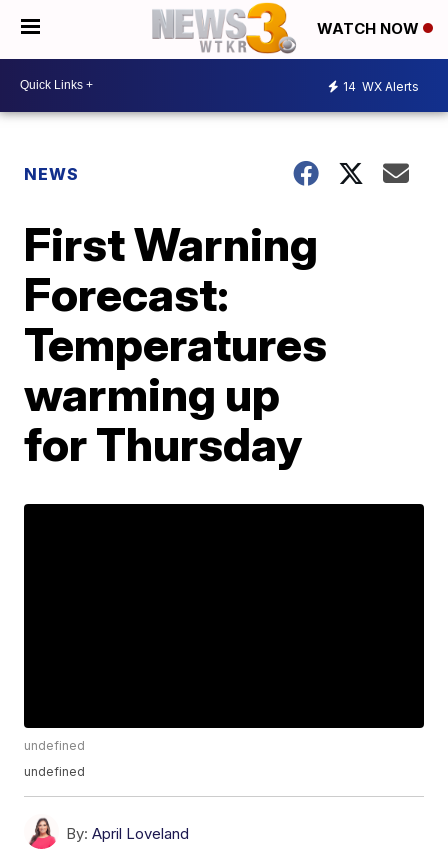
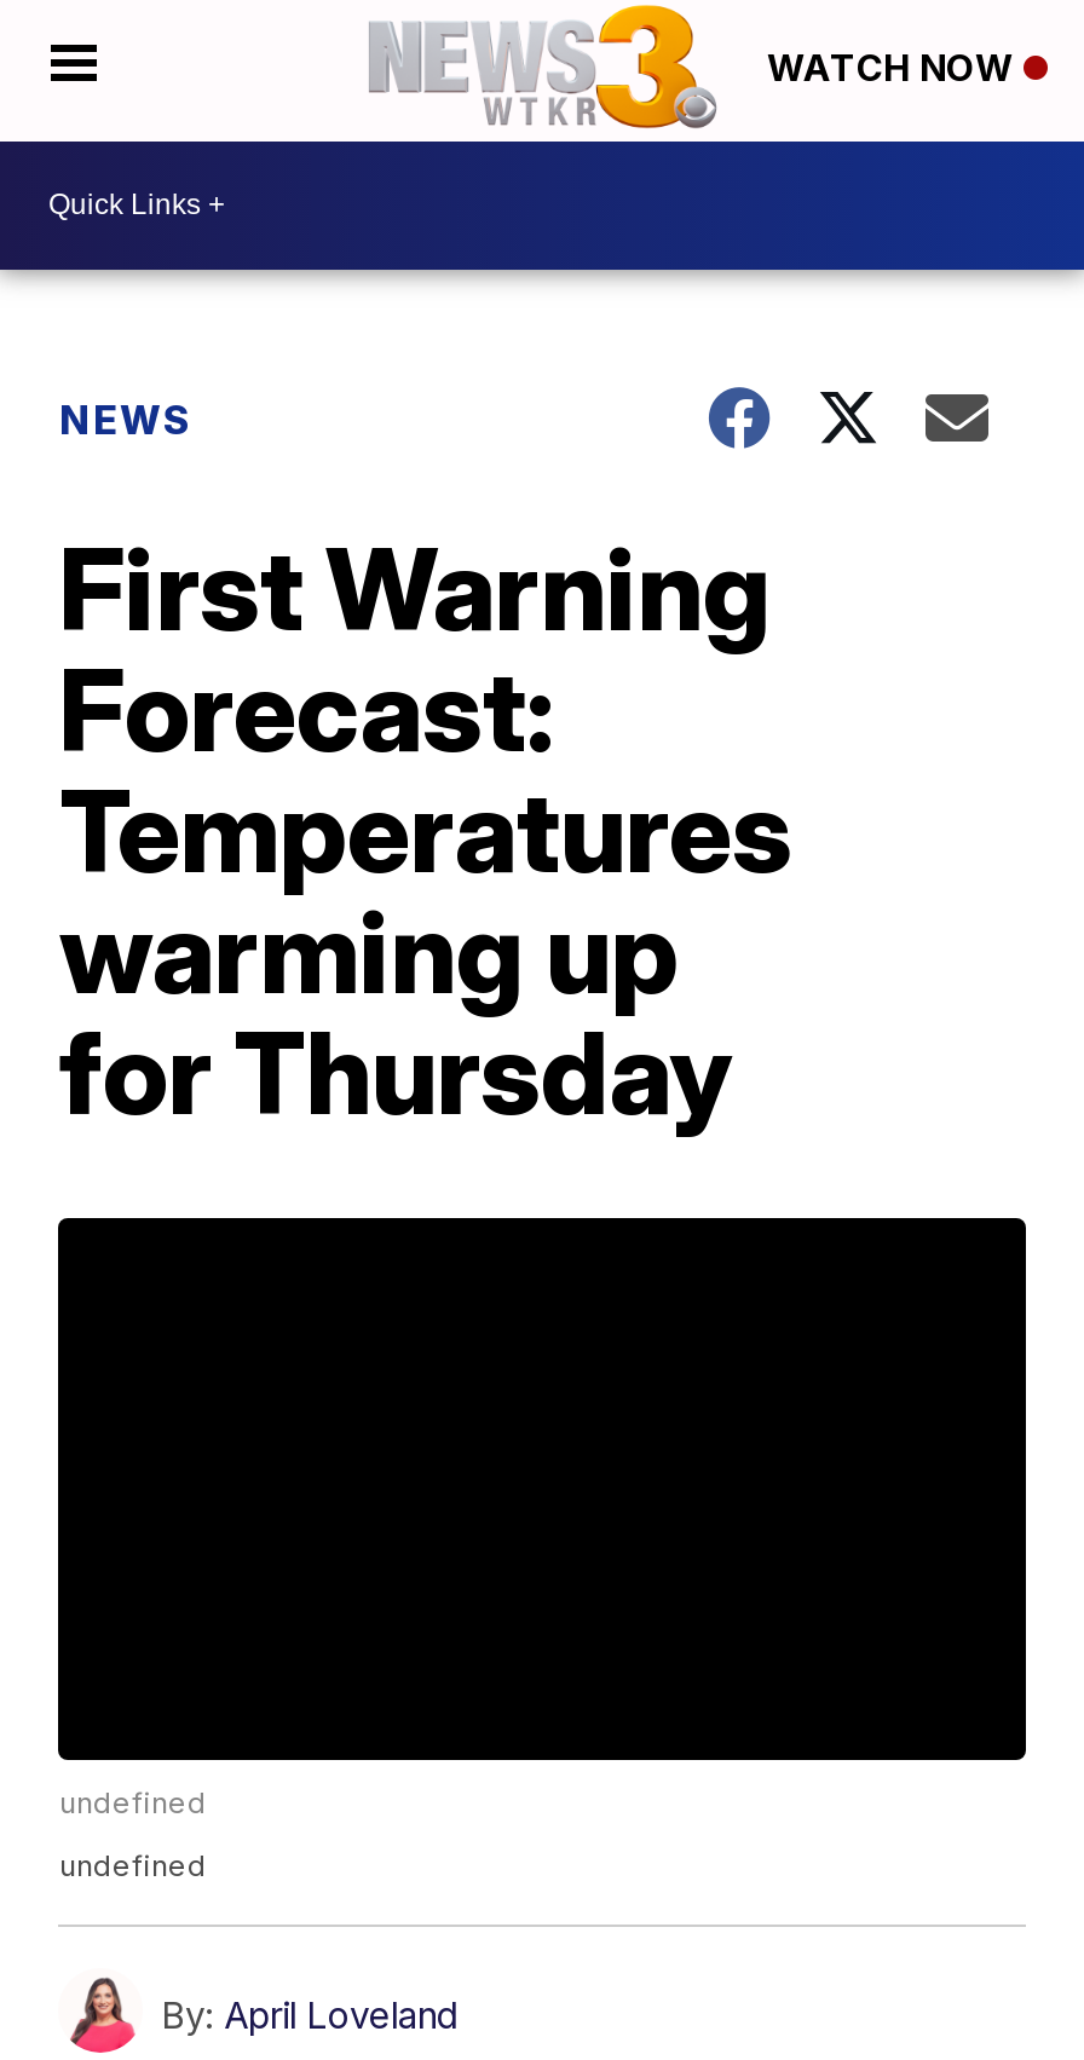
[343,79,419,94] 14 WX Alerts -> none

